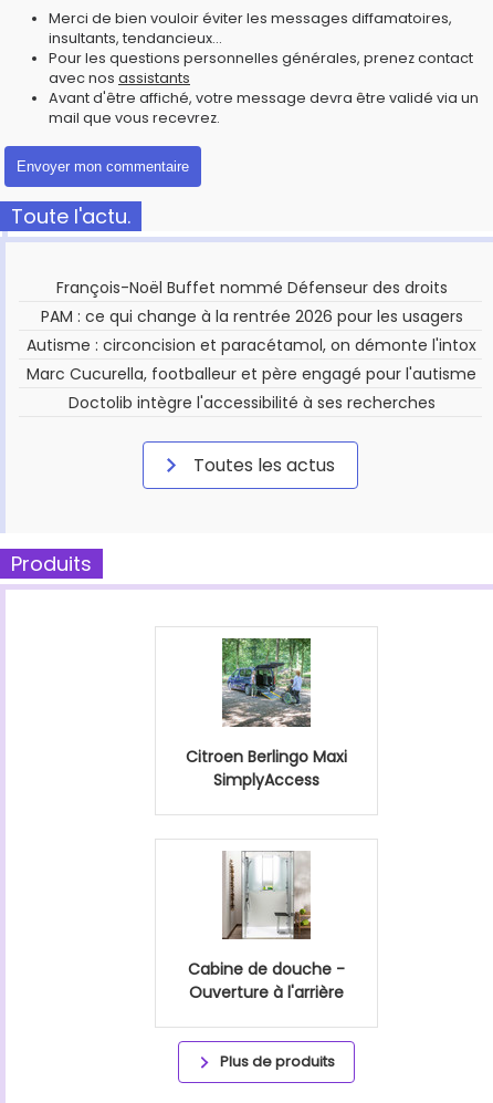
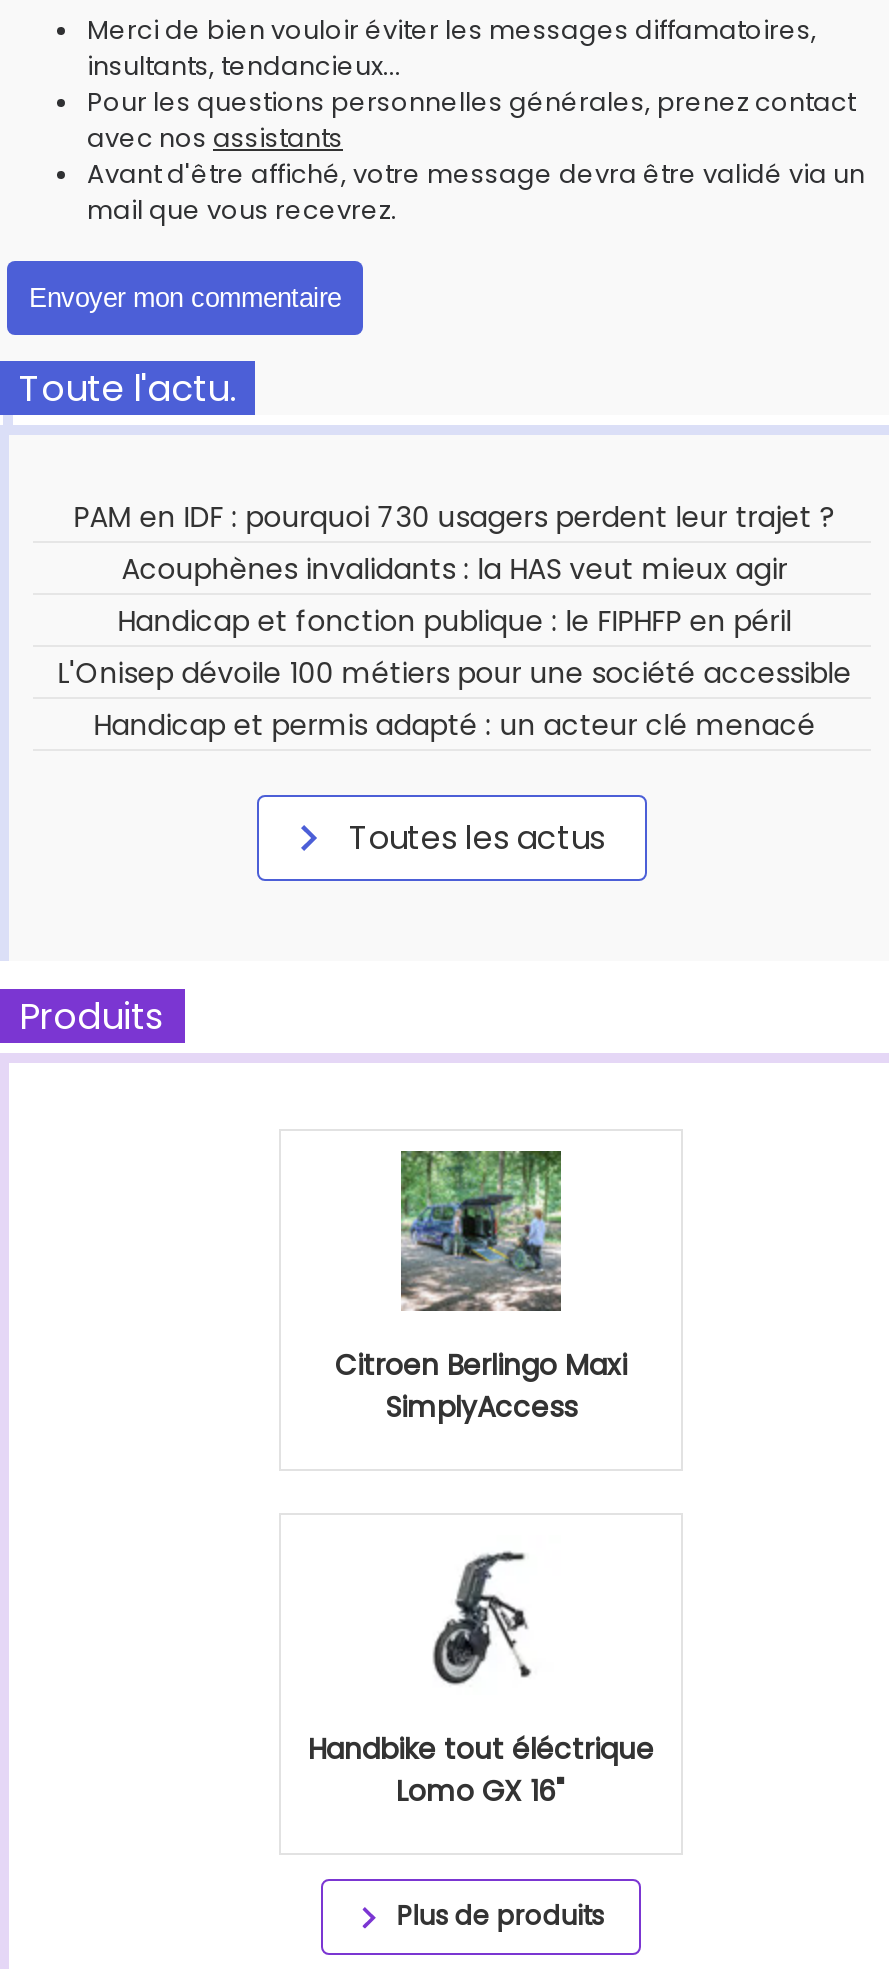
[27,276,477,414] François-Noël Buffet nommé Défenseur des droits | PAM : ce qui change à la rentrée 2026 pour les usagers | Autisme : circoncision et paracétamol, on démonte l'intox | Marc Cucurella, footballeur et père engagé pour l'autisme | Doctolib intègre l'accessibilité à ses recherches -> [57,497,851,745] PAM en IDF : pourquoi 730 usagers perdent leur trajet ? | Acouphènes invalidants : la HAS veut mieux agir | Handicap et fonction publique : le FIPHFP en péril | L'Onisep dévoile 100 métiers pour une société accessible | Handicap et permis adapté : un acteur clé menacé
[188,850,345,1003] [image] | Cabine de douche - | Ouverture à l'arrière -> [308,1535,654,1811] [image] | Handbike tout éléctrique | Lomo GX 16"

